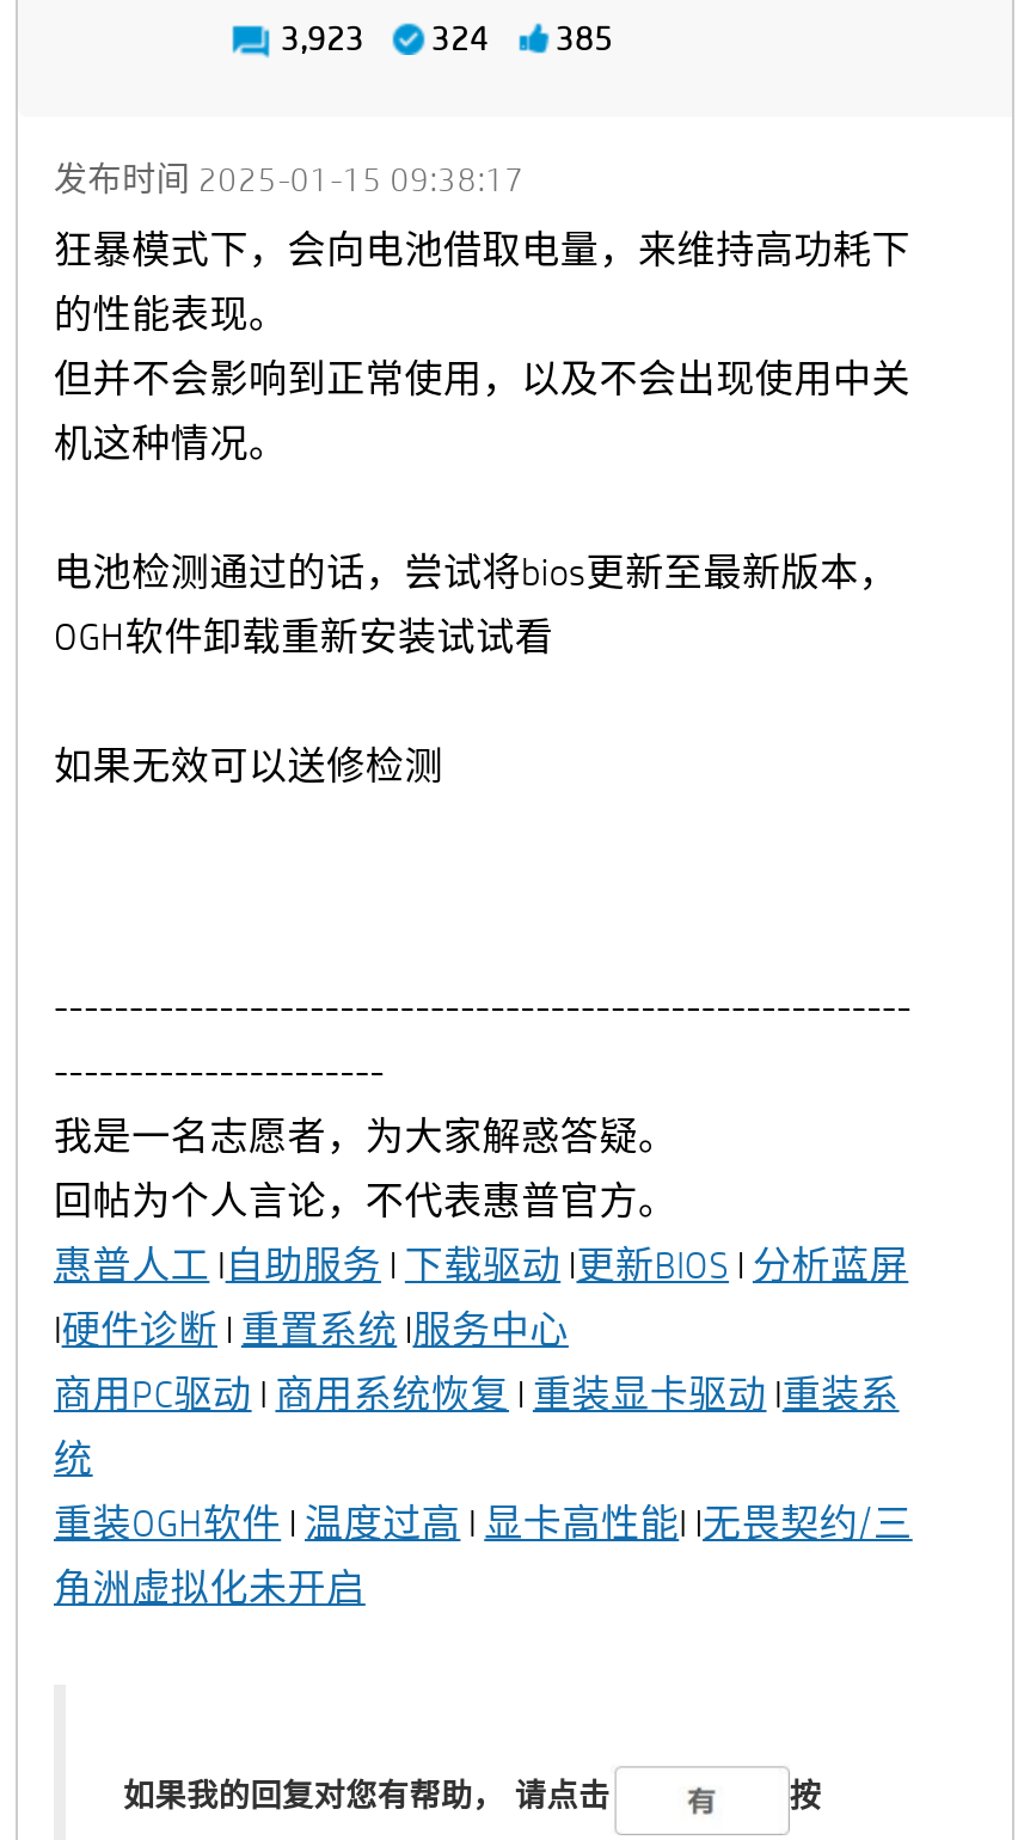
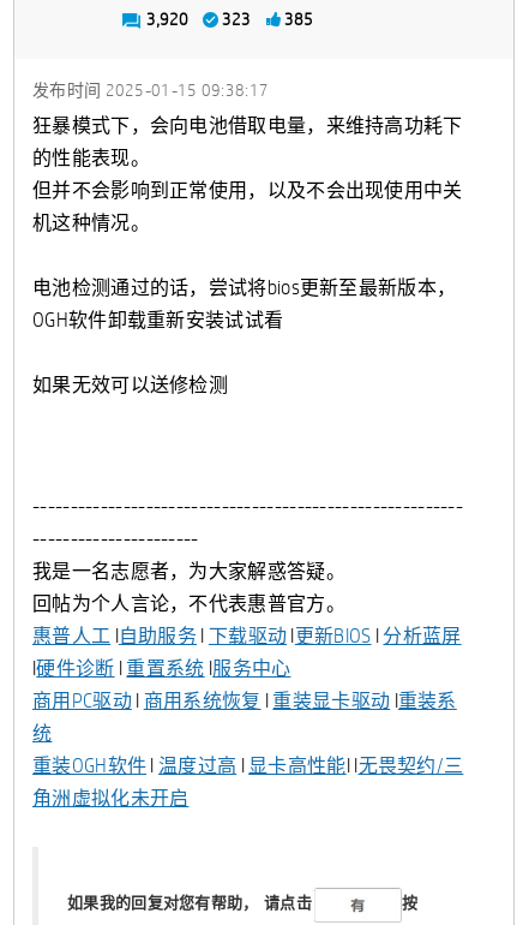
[281,16,372,59] 3,923 -> [146,8,192,30] 3,920
[431,16,496,59] 324 -> [222,8,254,30] 323

